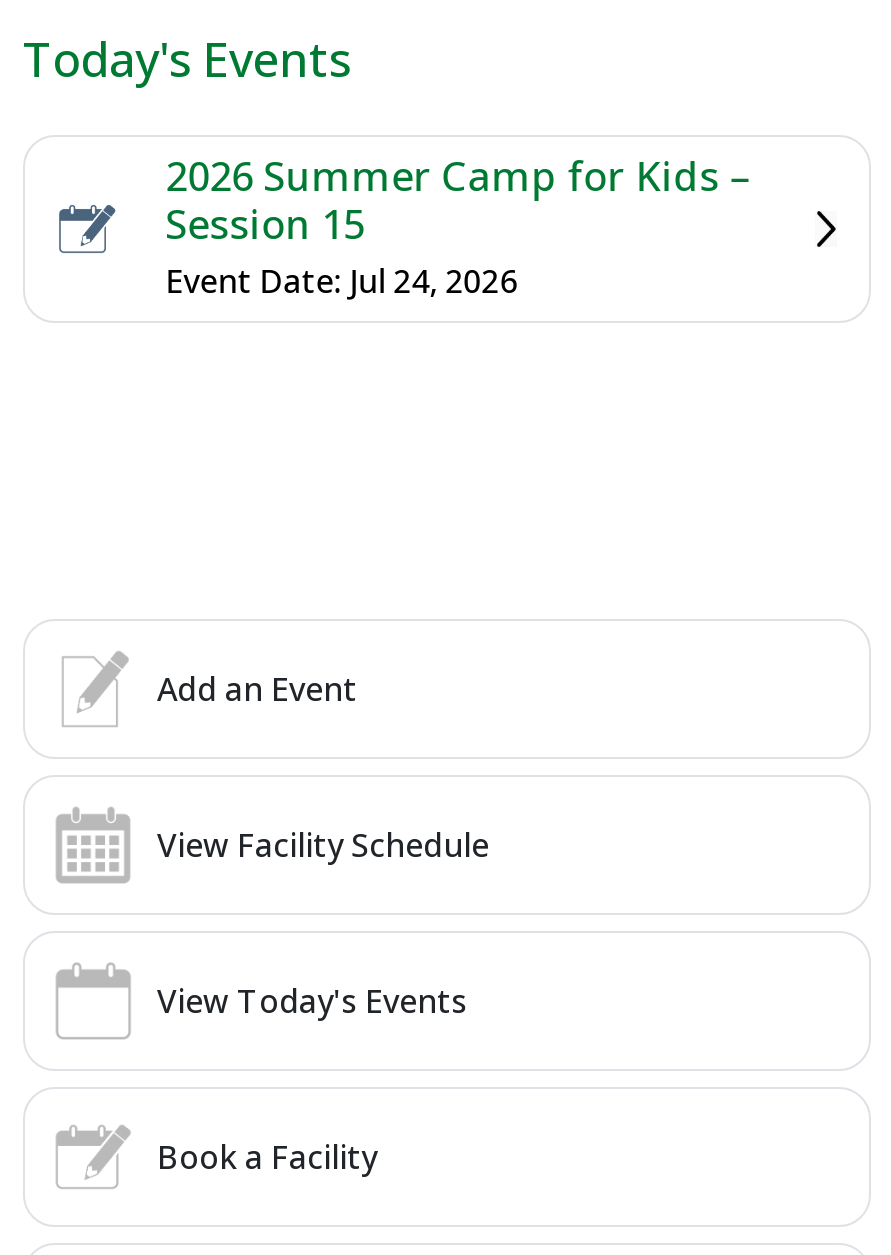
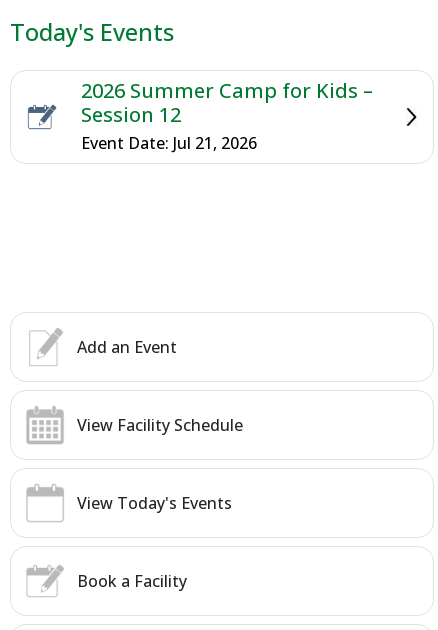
[166,197,366,251] Session 15 -> [81,101,181,128] Session 12
[166,259,518,303] Event Date: Jul 24, 2026 -> [81,132,257,154] Event Date: Jul 21, 2026

